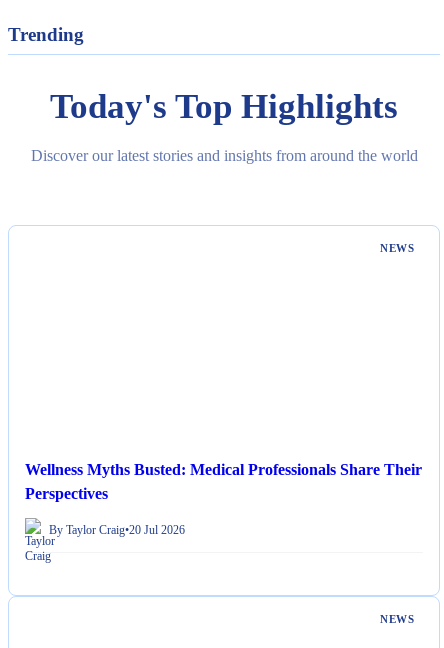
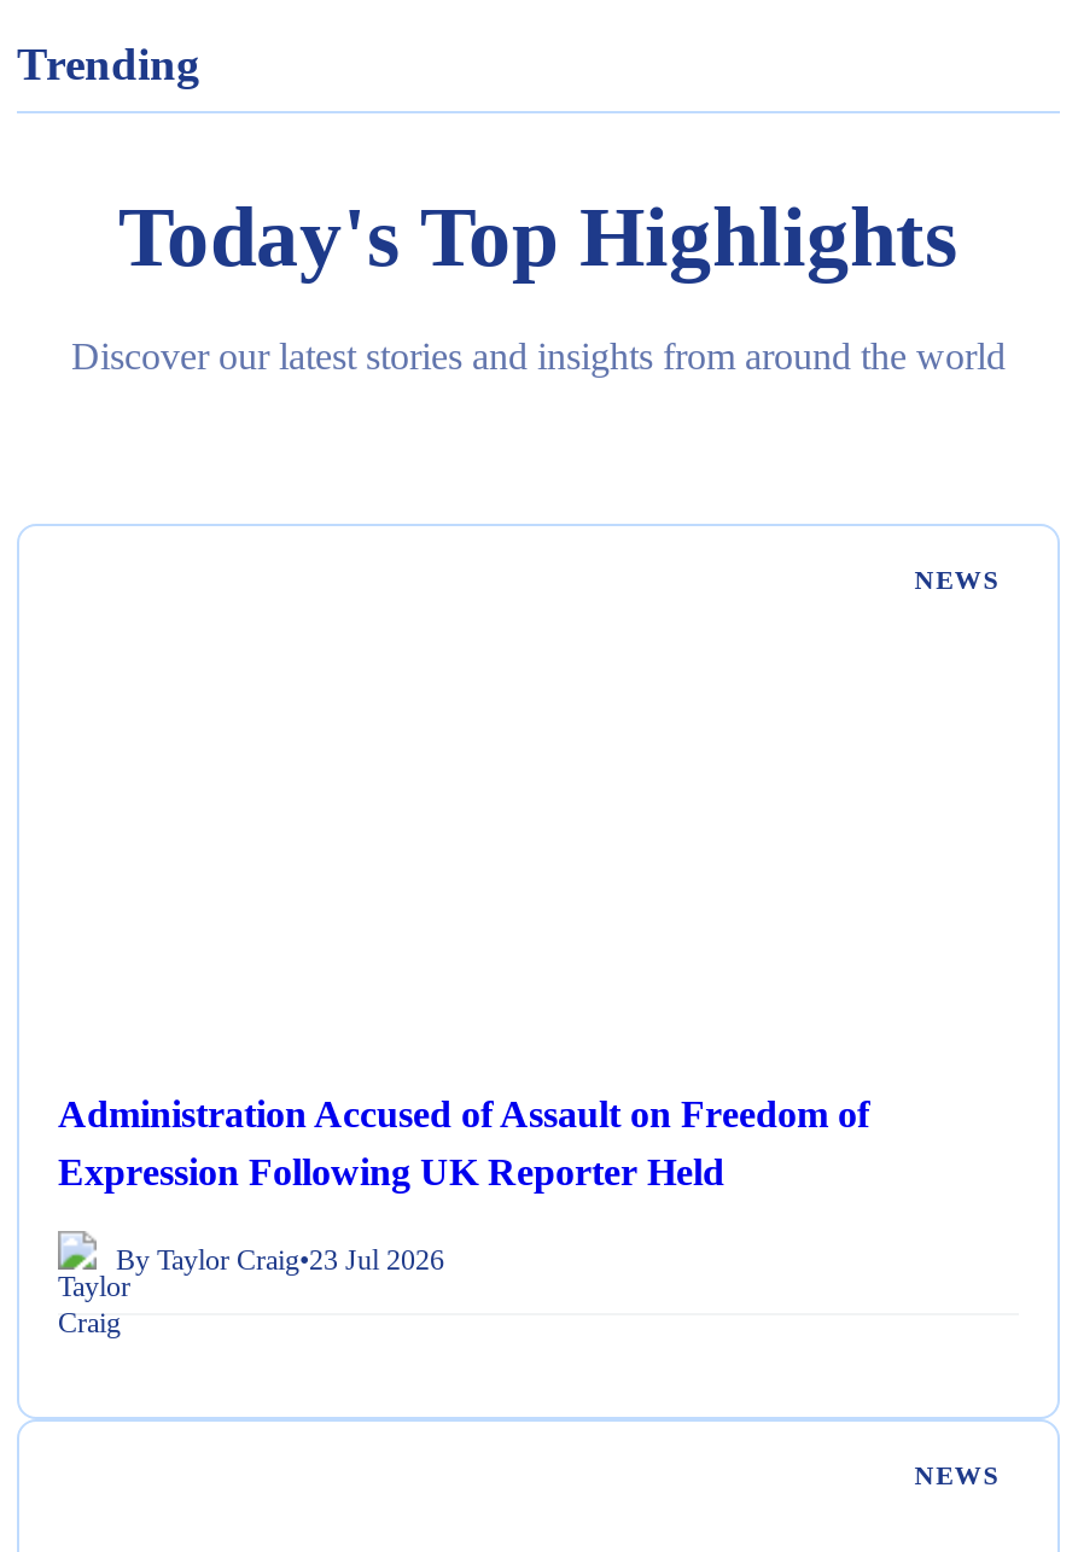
[25,461,422,502] Wellness Myths Busted: Medical Professionals Share Their | Perspectives -> [58,1094,869,1193] Administration Accused of Assault on Freedom of | Expression Following UK Reporter Held
[49,523,185,537] By Taylor Craig•20 Jul 2026 -> [116,1242,444,1276] By Taylor Craig•23 Jul 2026

